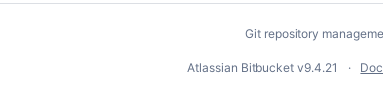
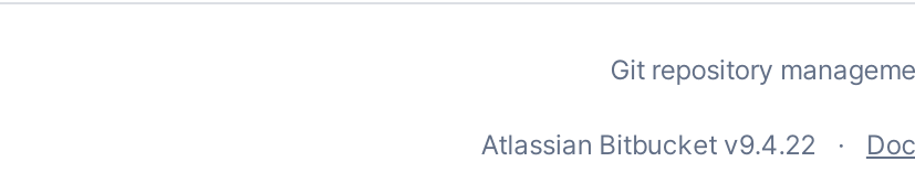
[187,60,337,75] Atlassian Bitbucket v9.4.21 -> [481,128,815,161] Atlassian Bitbucket v9.4.22

